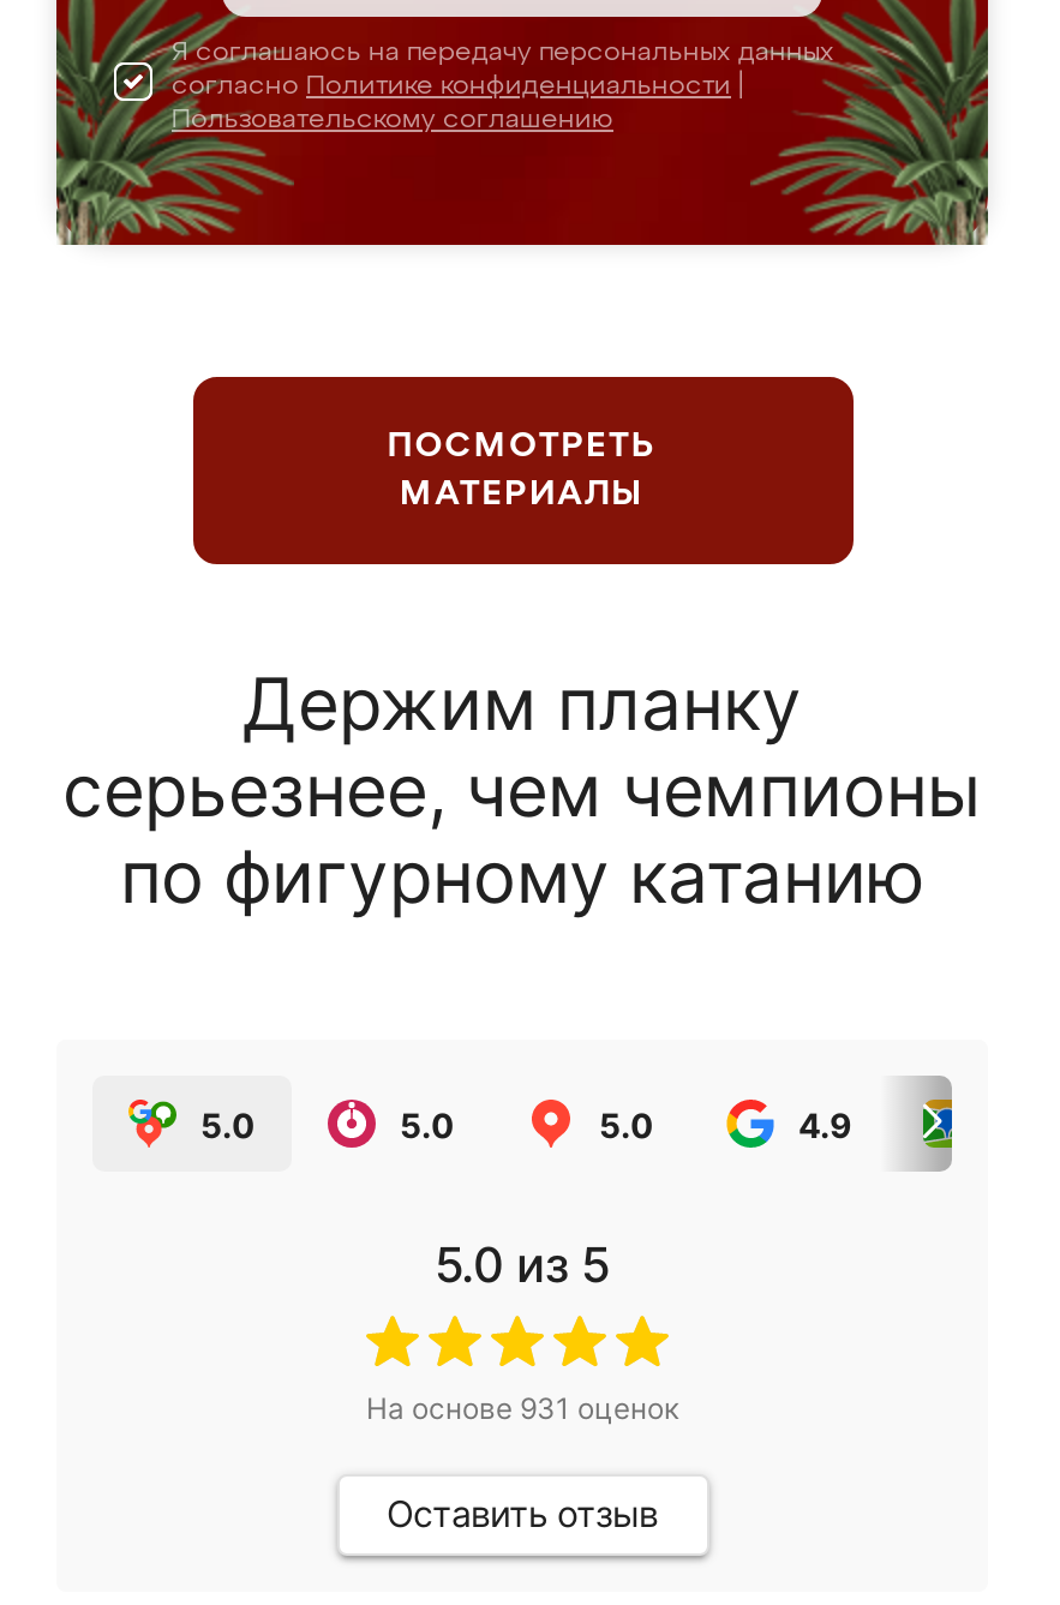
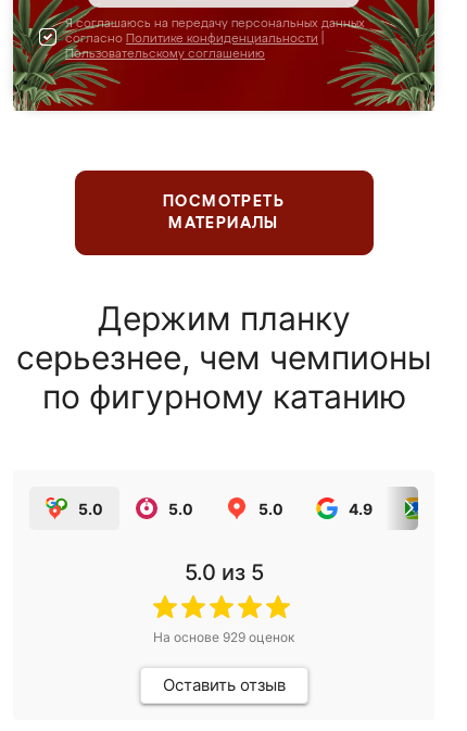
[366,1390,678,1426] На основе 931 оценок -> [153,629,294,645] На основе 929 оценок

